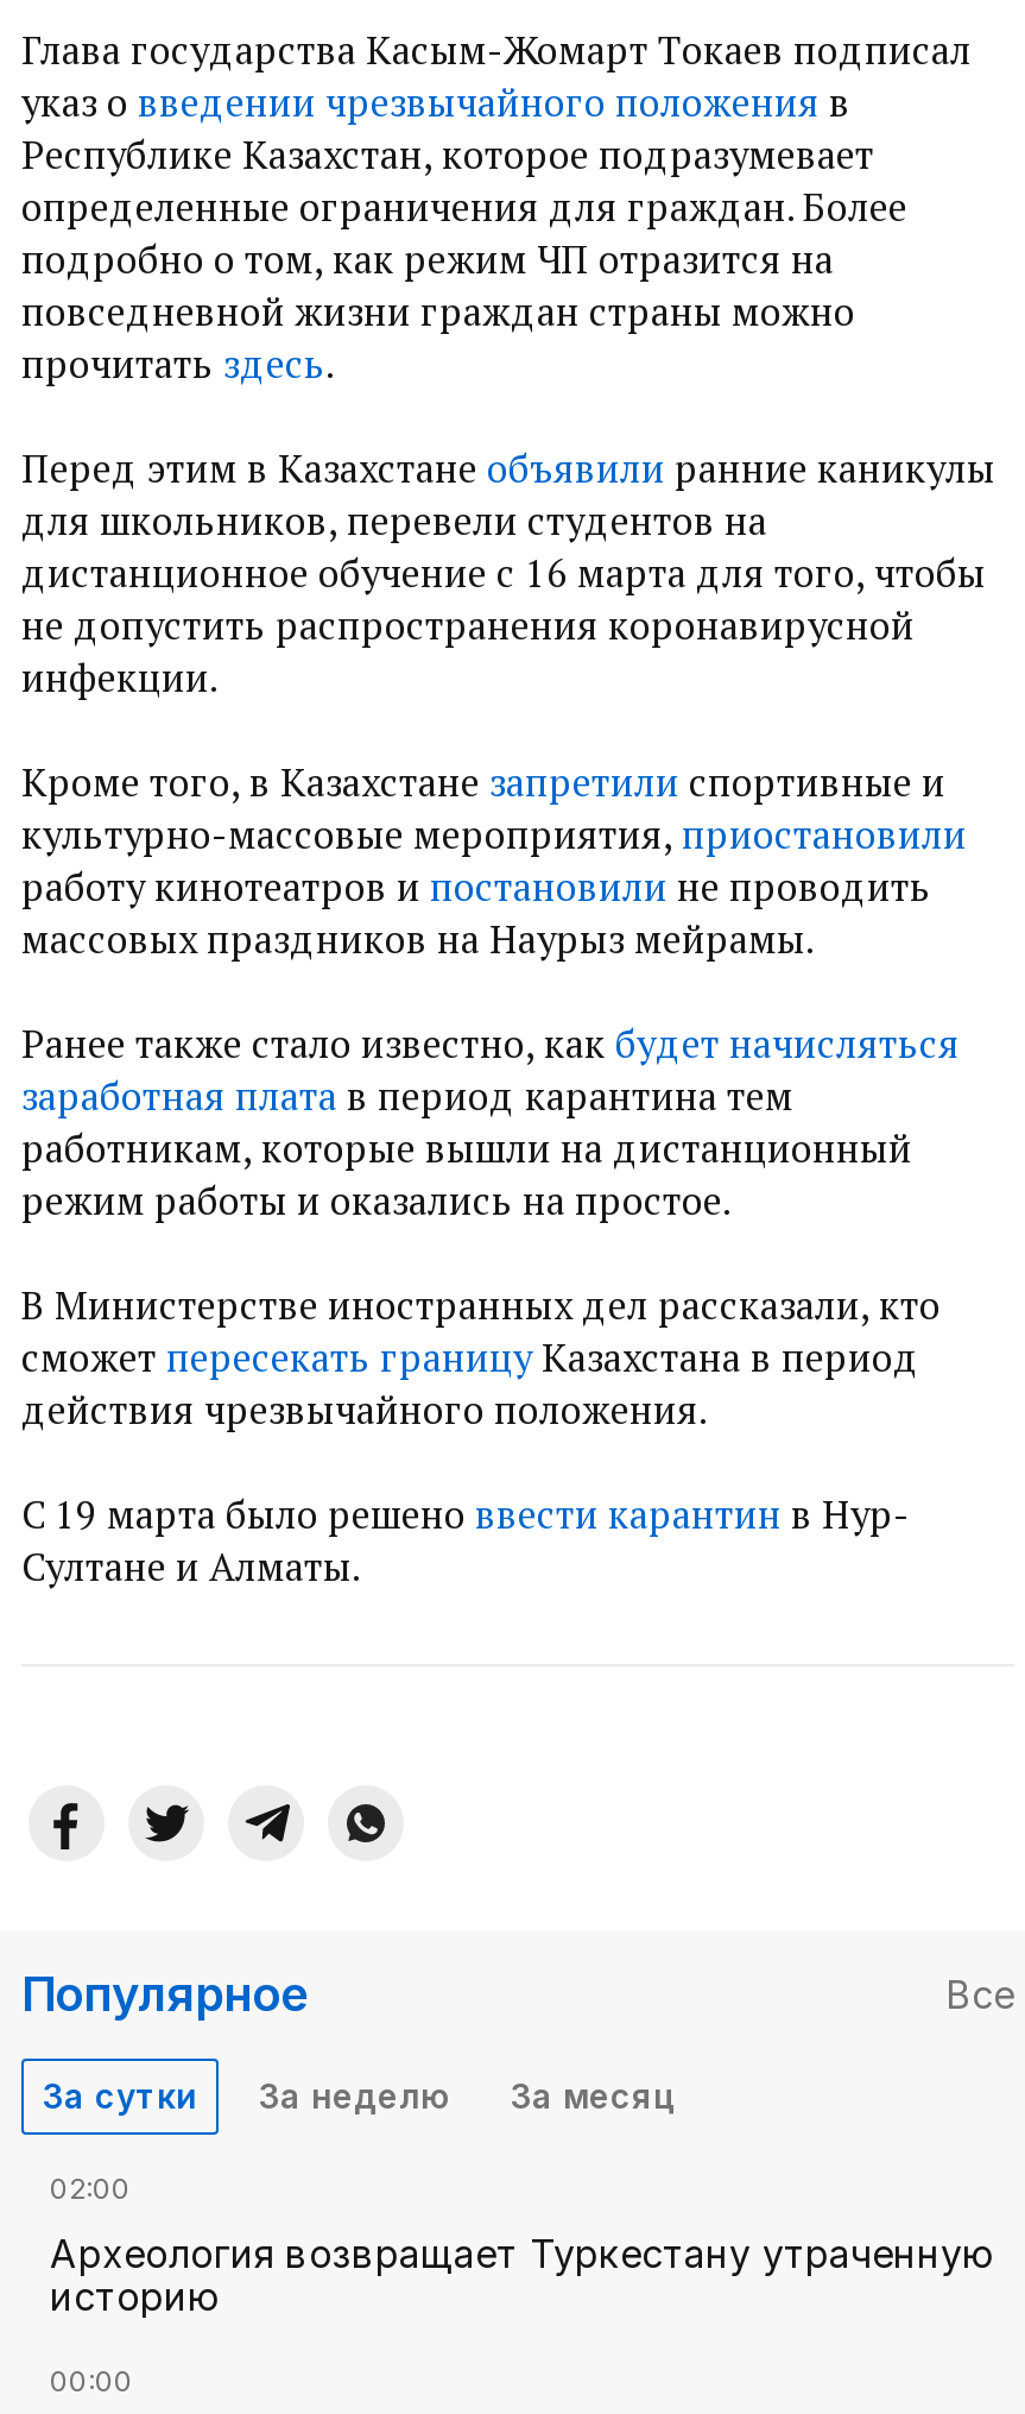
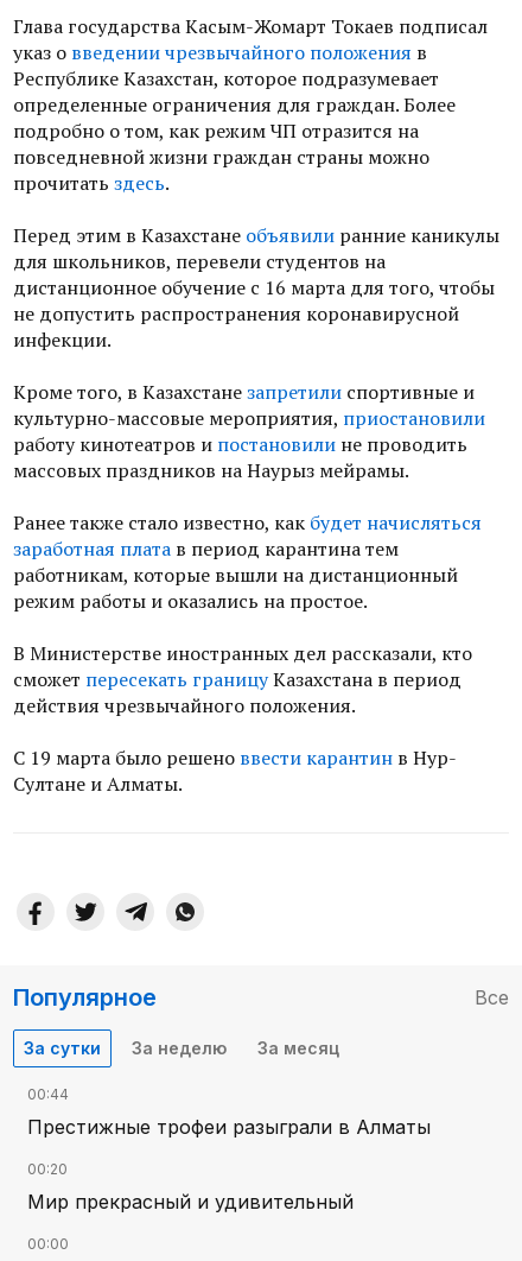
[50,2170,995,2320] 02:00 | Археология возвращает Туркестану утраченную | историю -> [27,1085,431,1213] 00:44 | Престижные трофеи разыграли в Алматы | 00:20 | Мир прекрасный и удивительный

